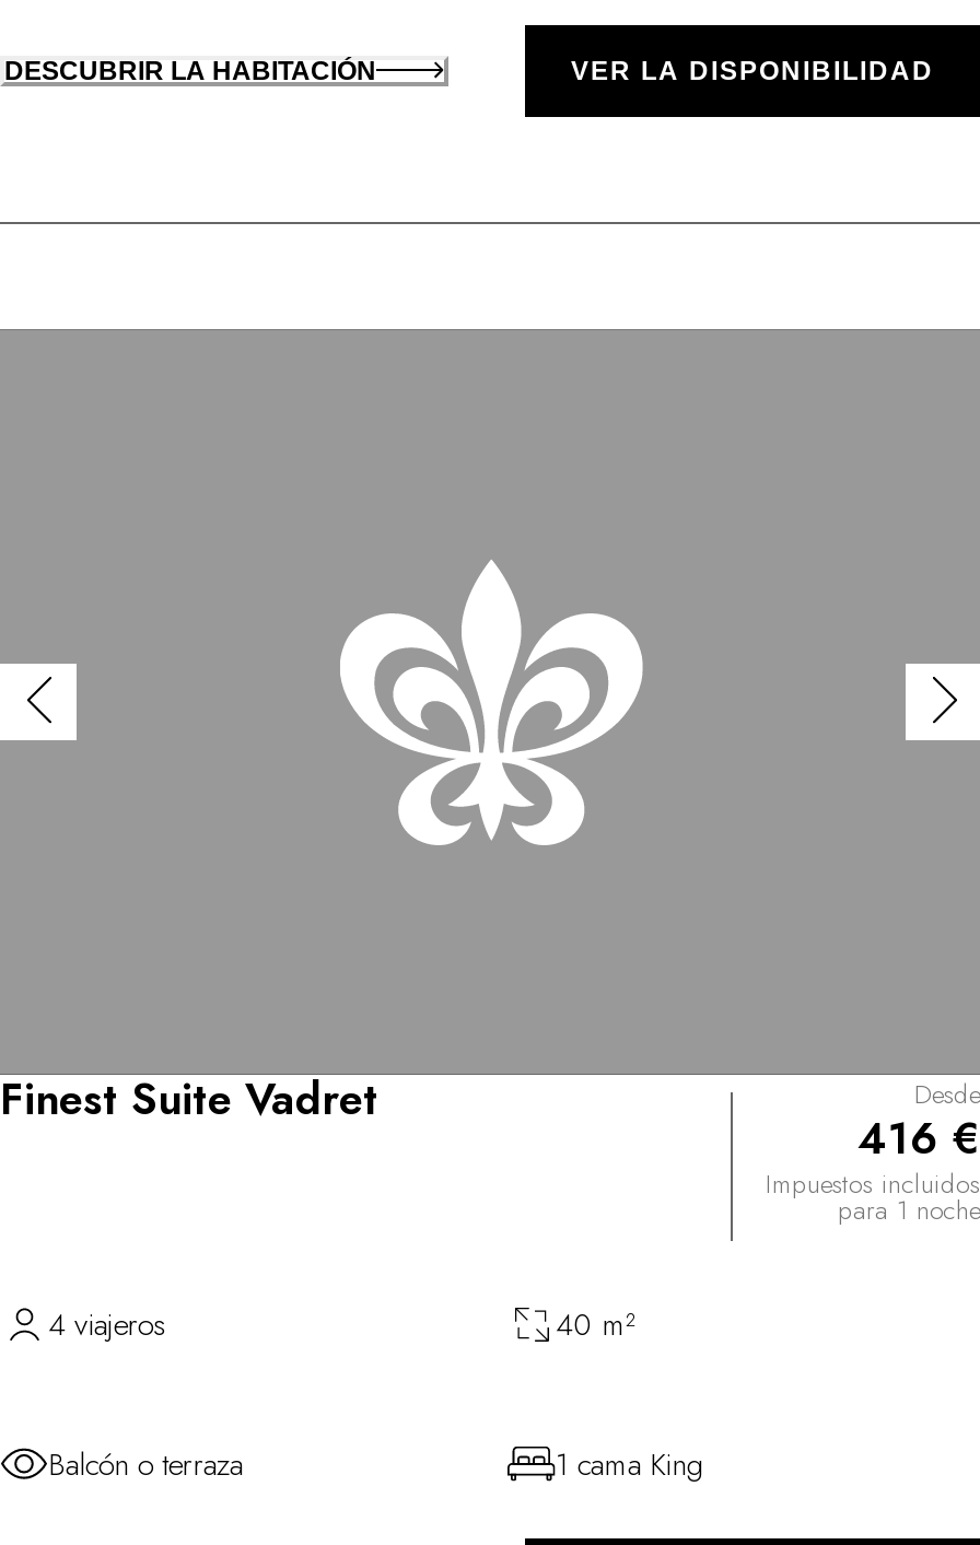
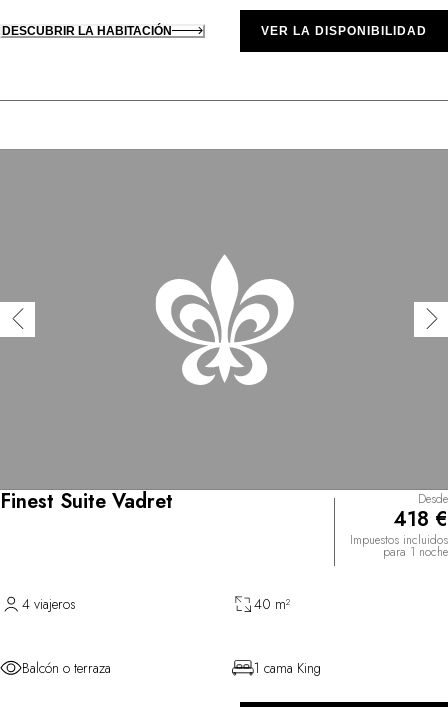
[857,1107,980,1170] 416 € -> [393,505,448,534] 418 €

